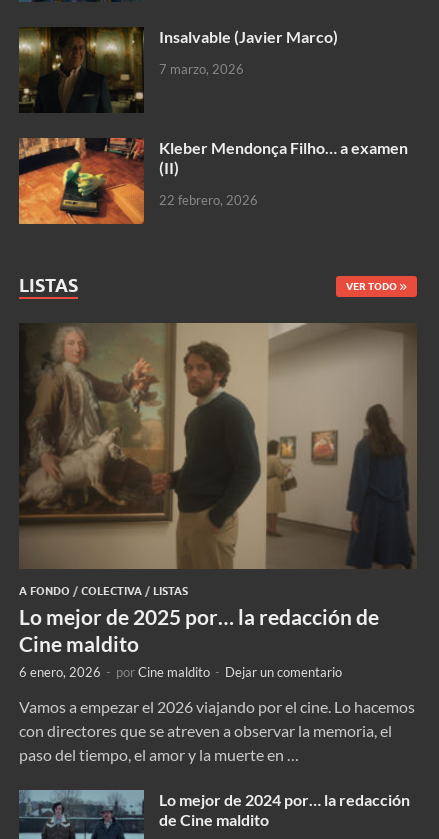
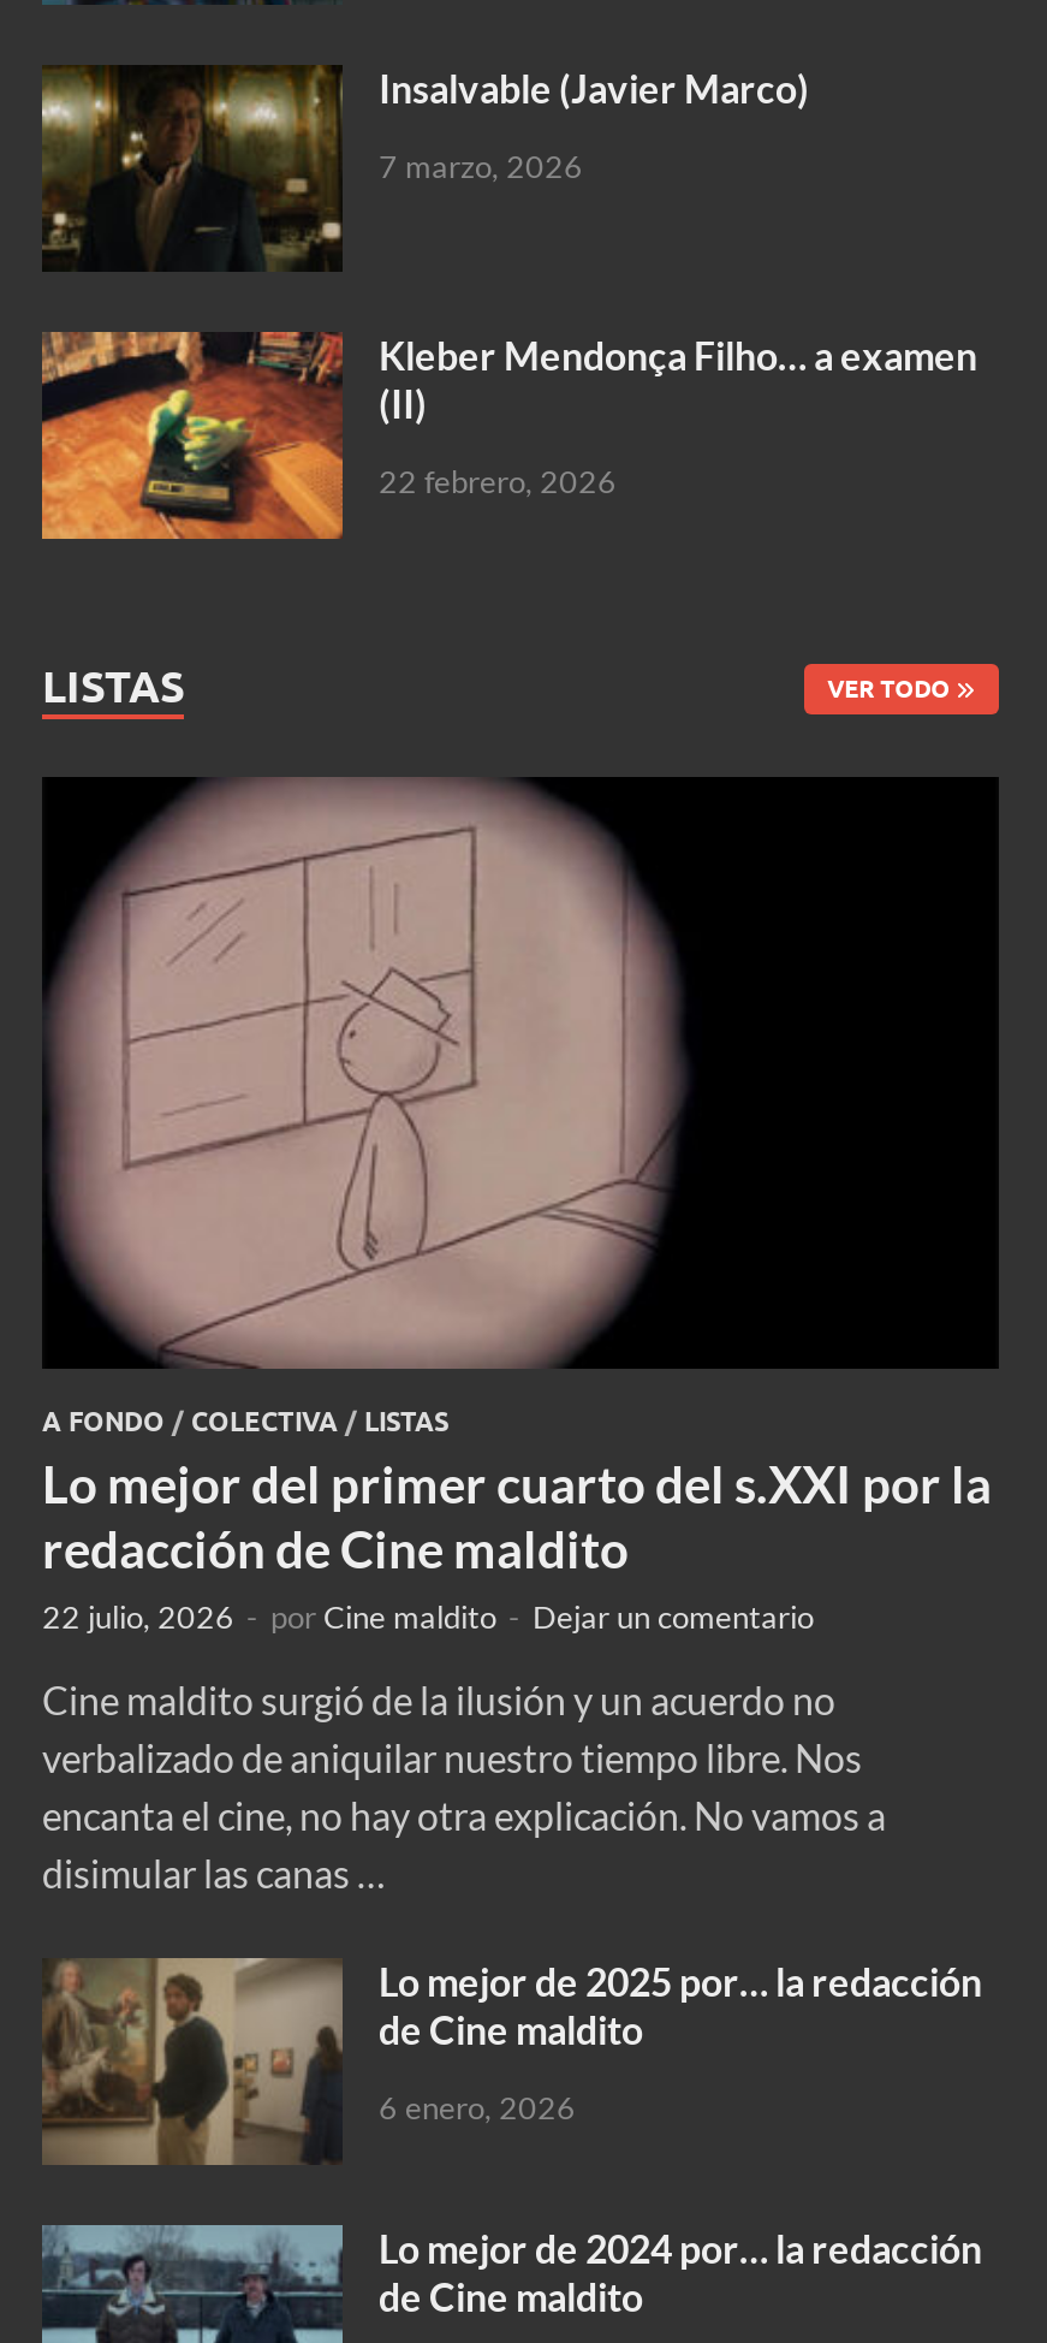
[19,322,417,764] [image] | Lo mejor de 2025 por… la redacción de | Cine maldito | 6 enero, 2026 - por Cine maldito - Dejar un comentario | Vamos a empezar el 2026 viajando por el cine. Lo hacemos | con directores que se atreven a observar la memoria, el | paso del tiempo, el amor y la muerte en … -> [42,777,999,2126] [image] | Lo mejor del primer cuarto del s.XXI por la | redacción de Cine maldito | 22 julio, 2026 - por Cine maldito - Dejar un comentario | Cine maldito surgió de la ilusión y un acuerdo no | verbalizado de aniquilar nuestro tiempo libre. Nos | encanta el cine, no hay otra explicación. No vamos a | disimular las canas … | Lo mejor de 2025 por… la redacción | de Cine maldito | 6 enero, 2026

